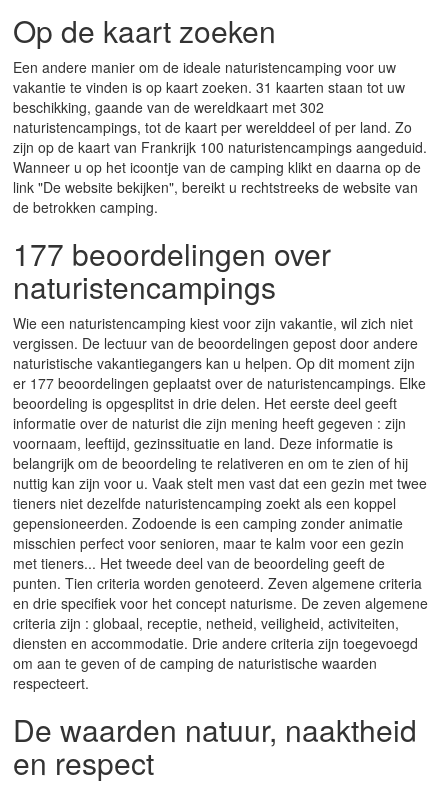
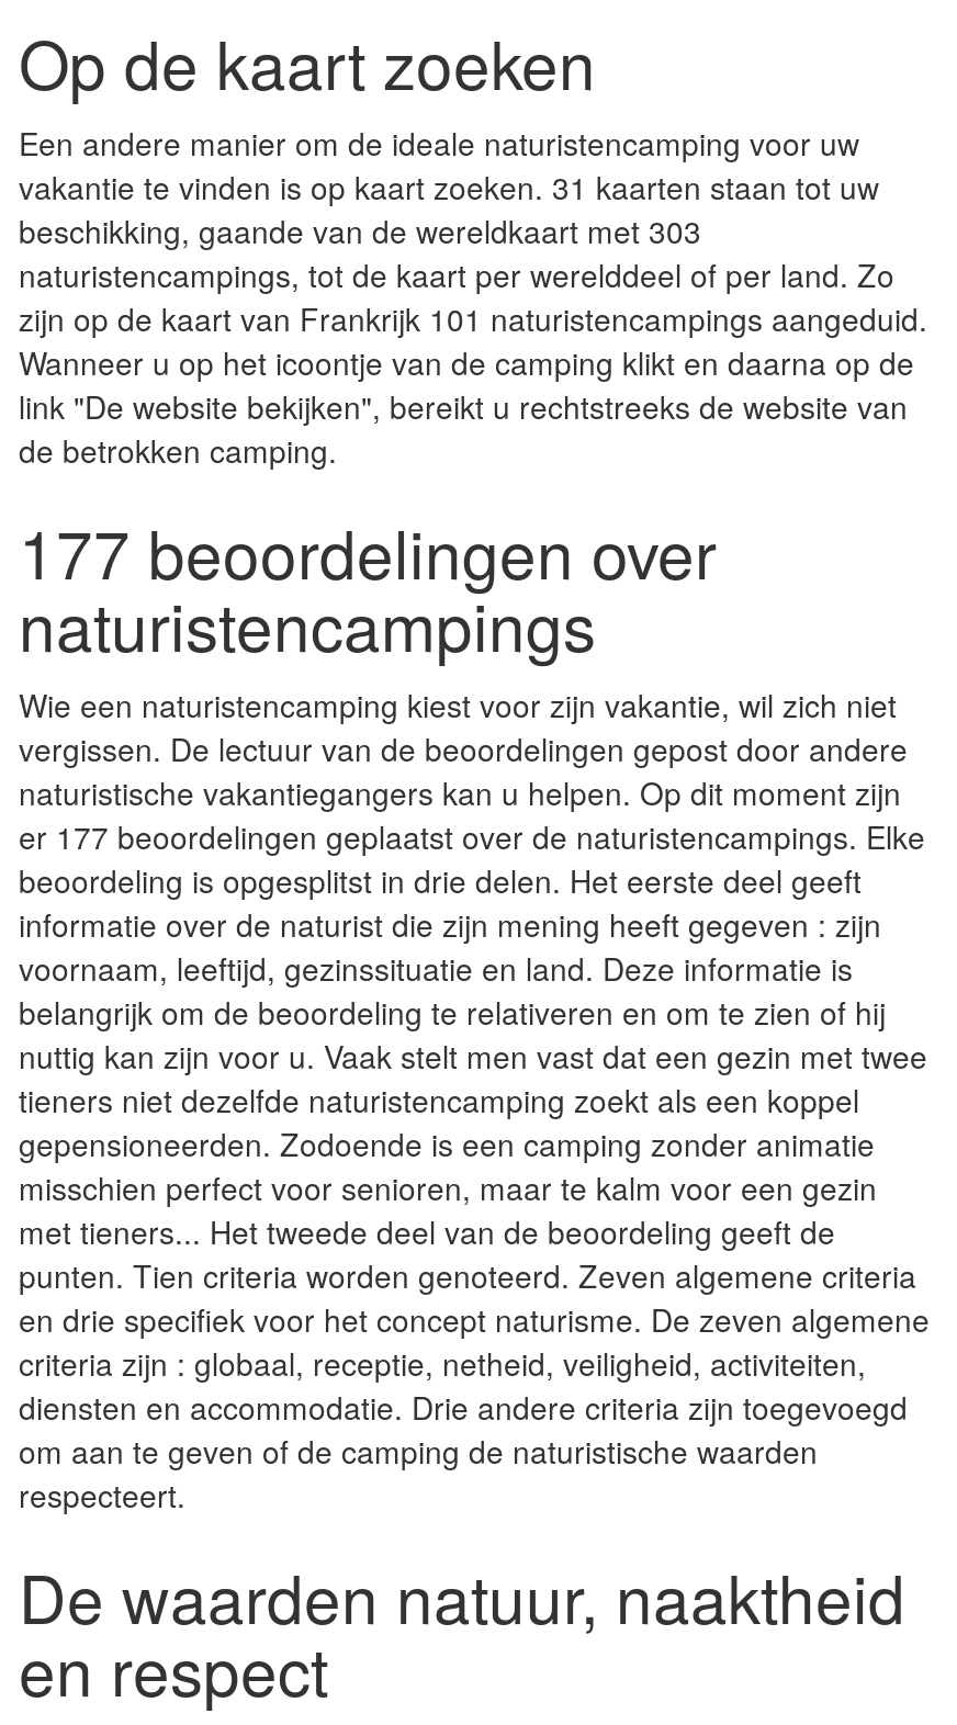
[13,97,324,117] beschikking, gaande van de wereldkaart met 302 -> [19,208,701,252] beschikking, gaande van de wereldkaart met 303
[13,137,427,157] zijn op de kaart van Frankrijk 100 naturistencampings aangeduid. -> [19,296,927,340] zijn op de kaart van Frankrijk 101 naturistencampings aangeduid.

